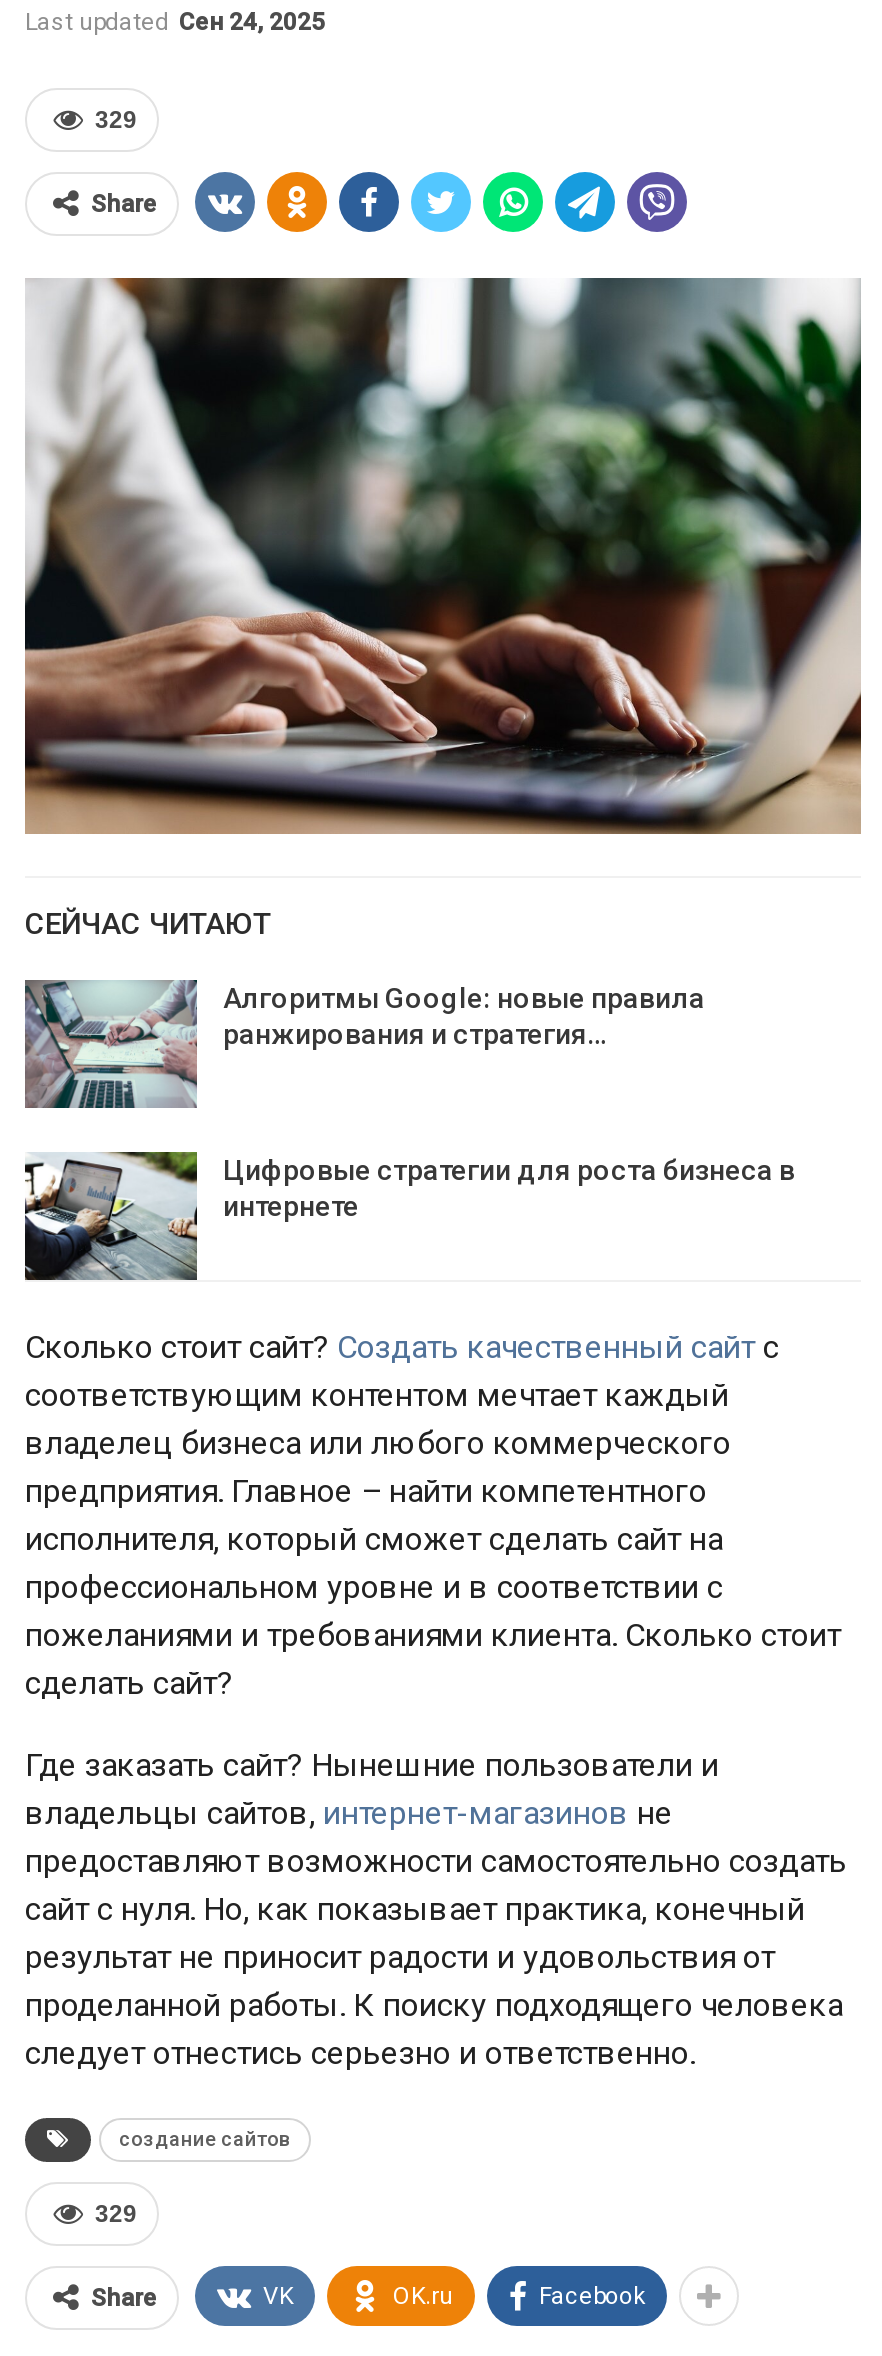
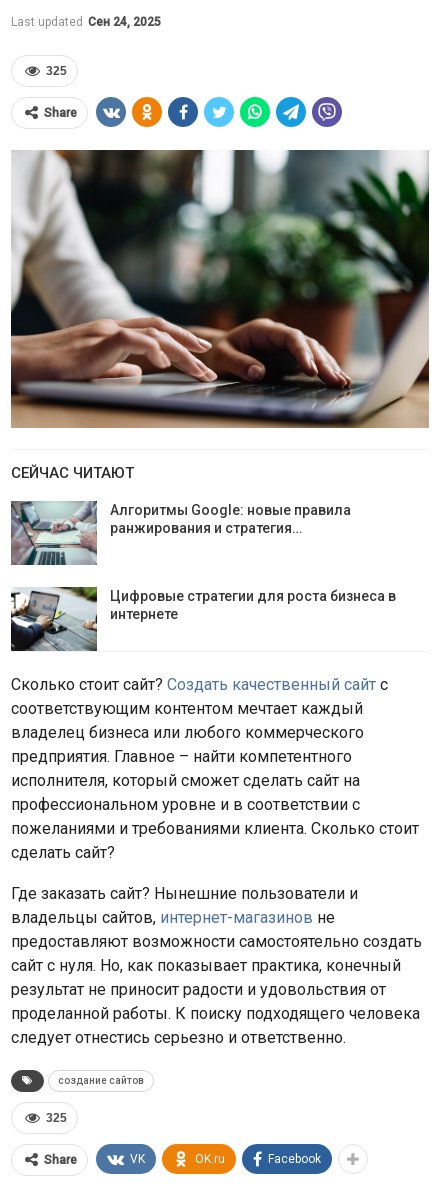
[95,106,137,134] 329 -> [46,64,67,78] 325
[95,2199,137,2227] 329 -> [46,1111,67,1125] 325

